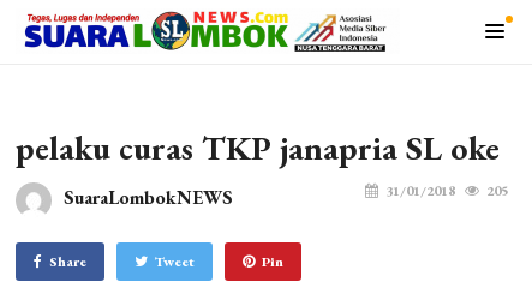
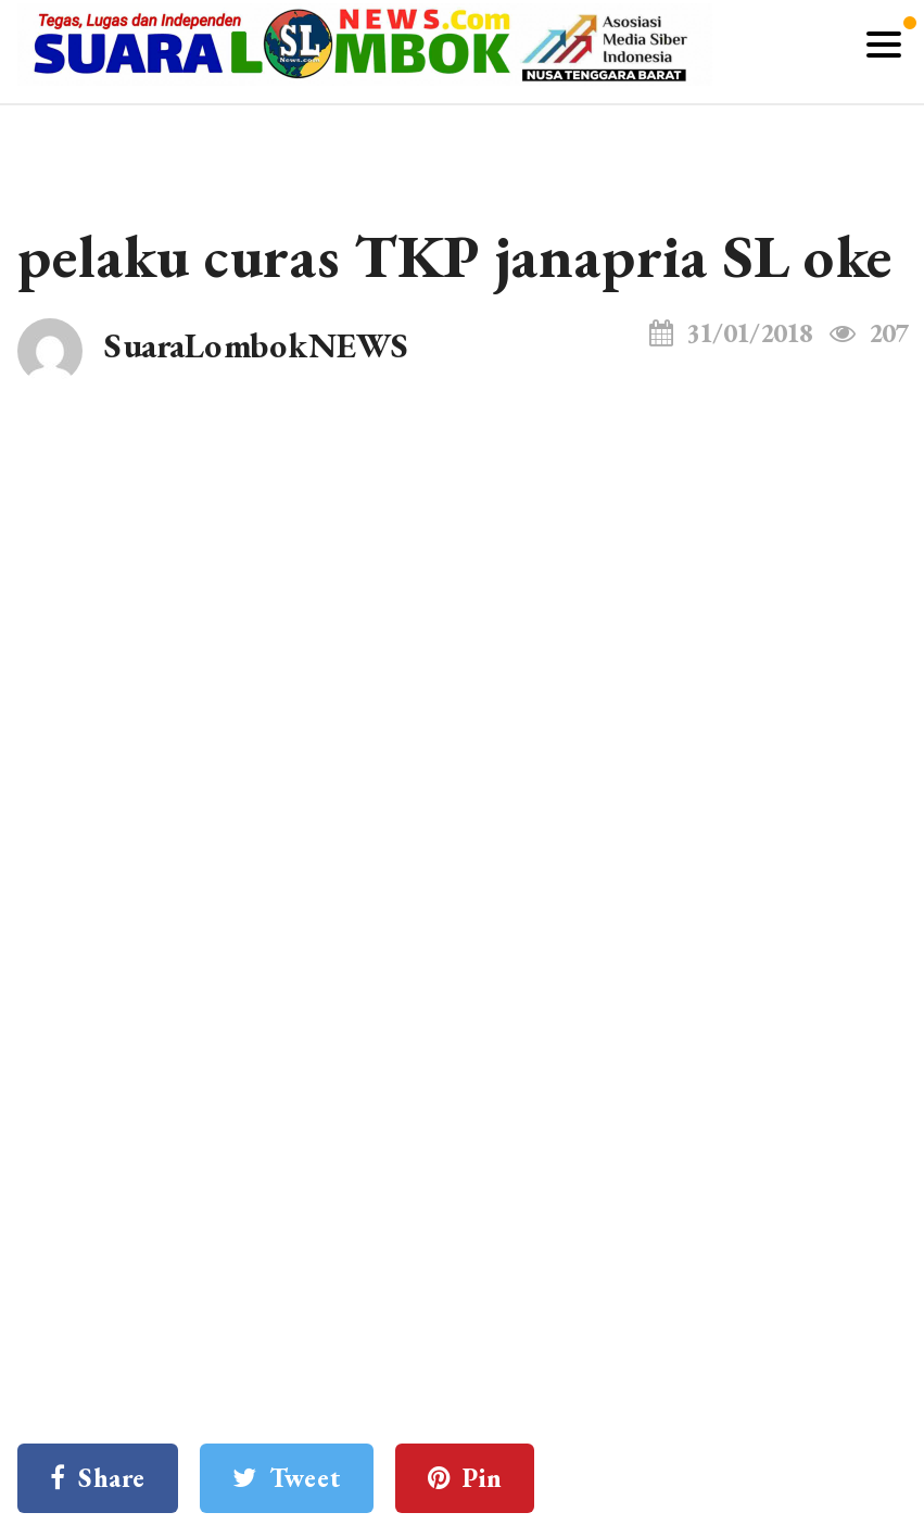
[385,181,508,200] 31/01/2018 205 -> [686,316,908,351] 31/01/2018 207

